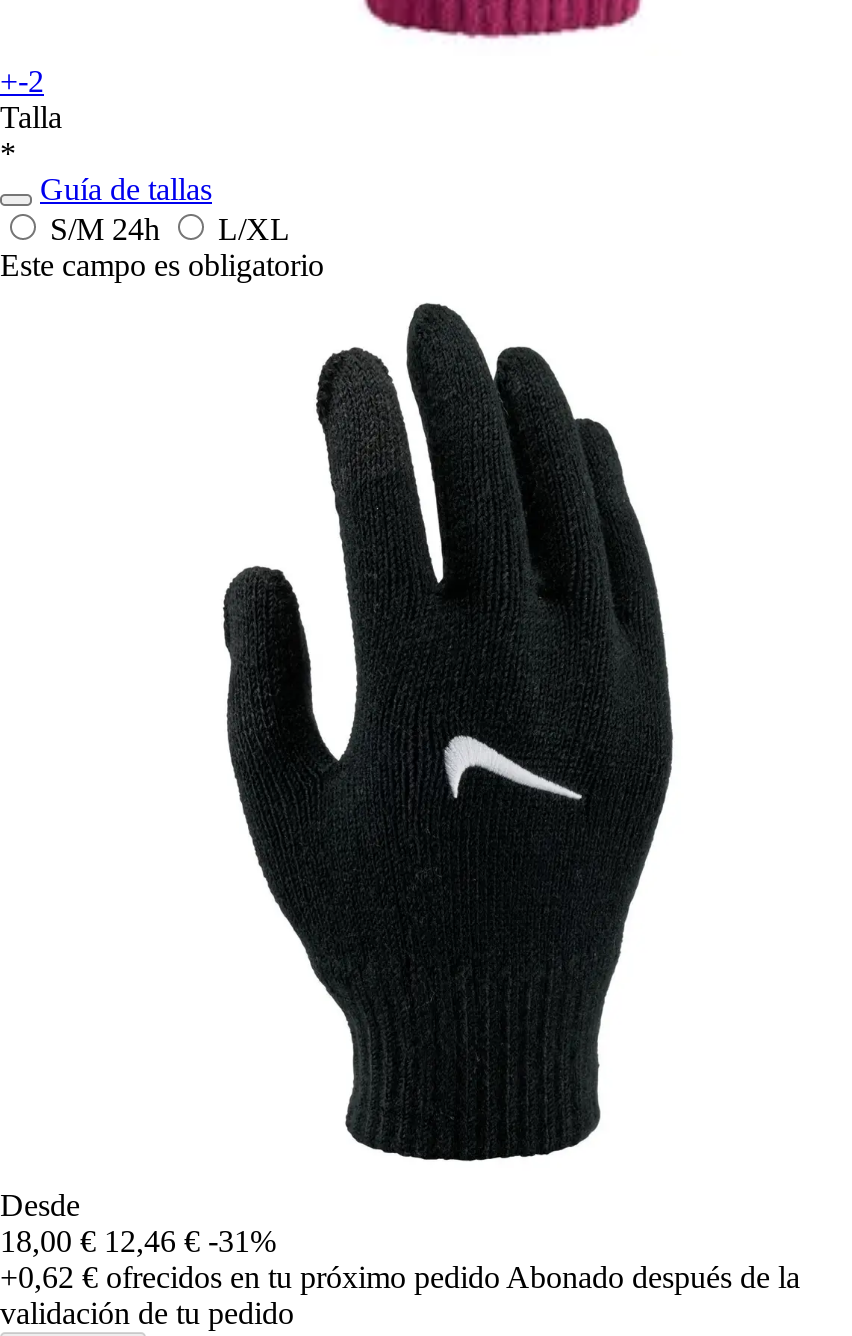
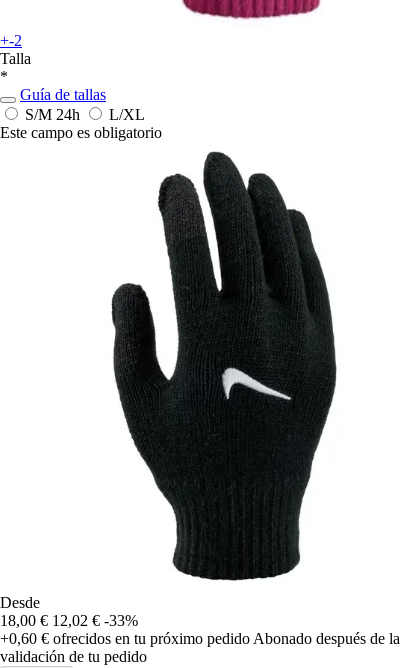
[0,1223,276,1257] 18,00 € 12,46 € -31% -> [0,612,138,629] 18,00 € 12,02 € -33%
[0,1259,800,1293] +0,62 €ofrecidos en tu próximo pedido Abonado después de la -> [0,630,400,647] +0,60 €ofrecidos en tu próximo pedido Abonado después de la

